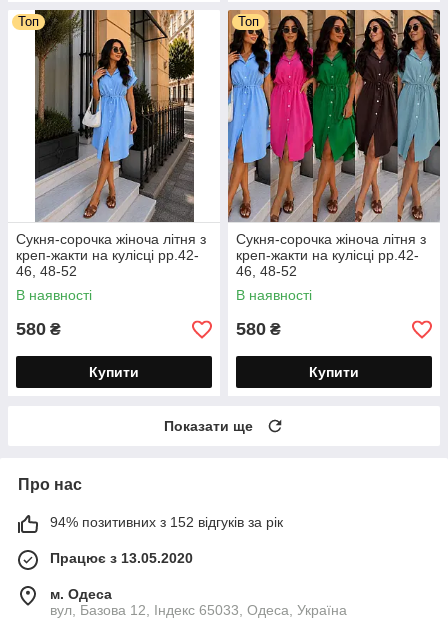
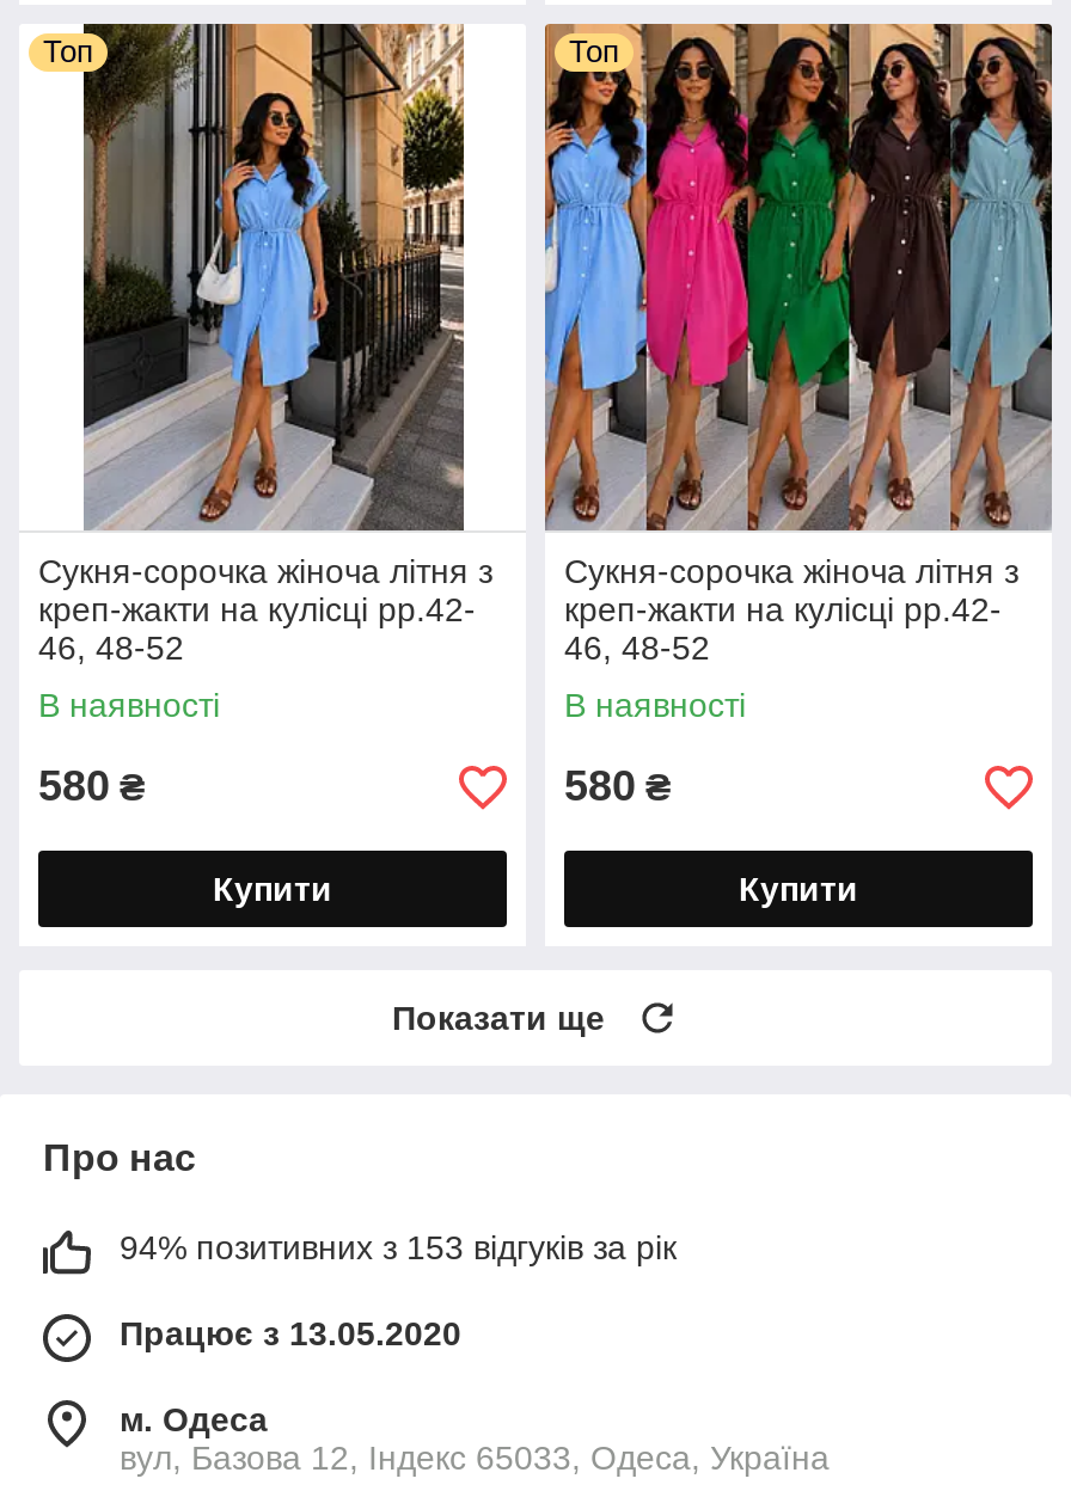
[50,514,283,530] 94% позитивних з 152 відгуків за рік -> [120,1228,677,1266] 94% позитивних з 153 відгуків за рік

